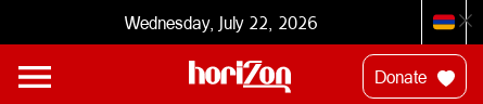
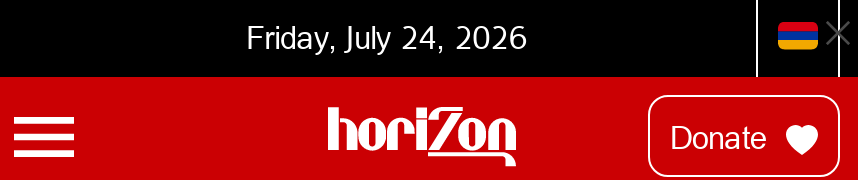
[124,11,317,32] Wednesday, July 22, 2026 -> [246,16,526,54] Friday, July 24, 2026

